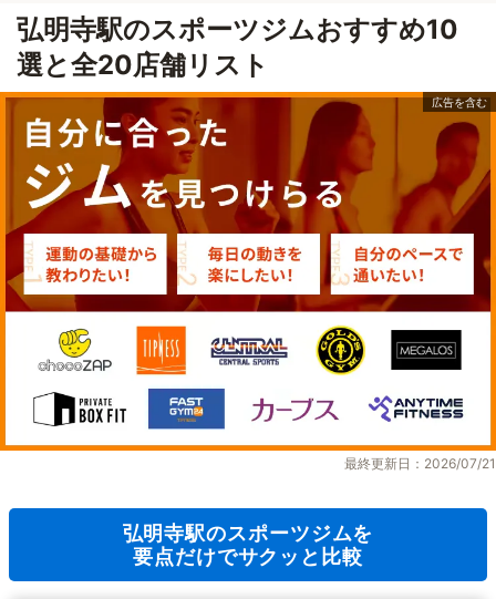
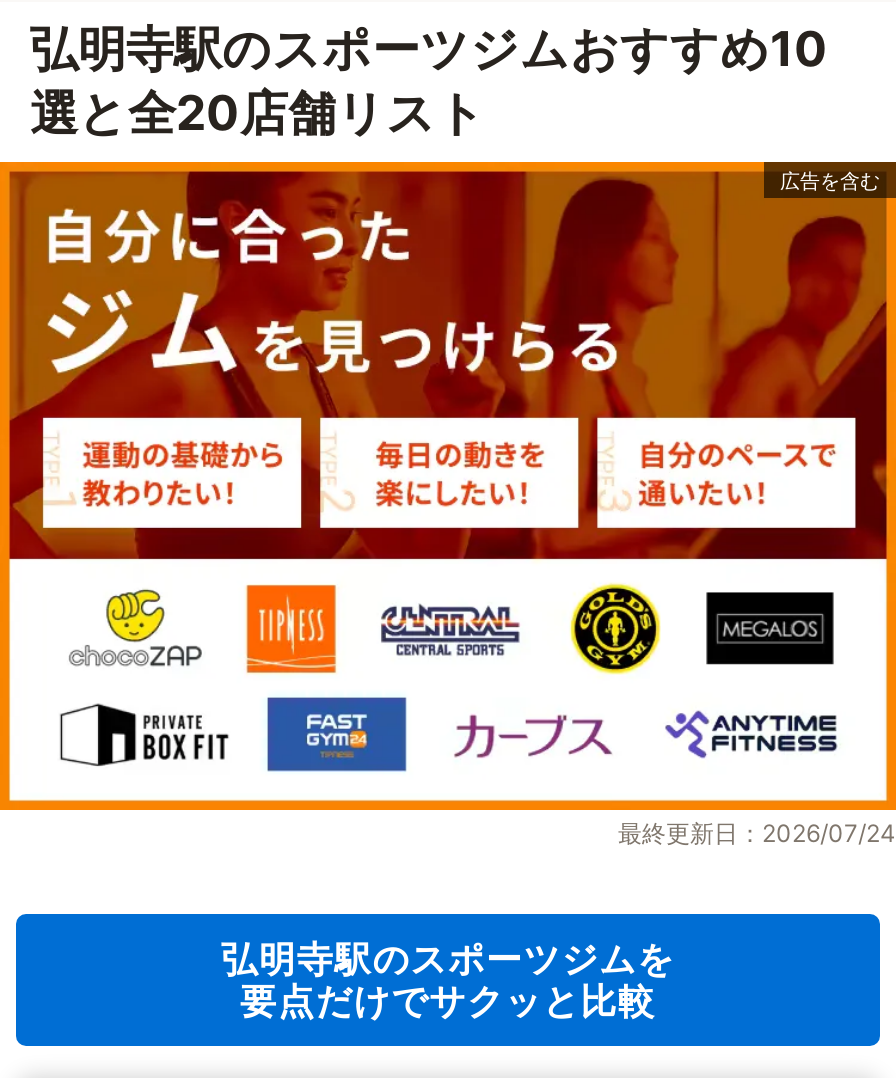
[344,455,496,471] 最終更新日：2026/07/21 -> [618,818,896,848] 最終更新日：2026/07/24

